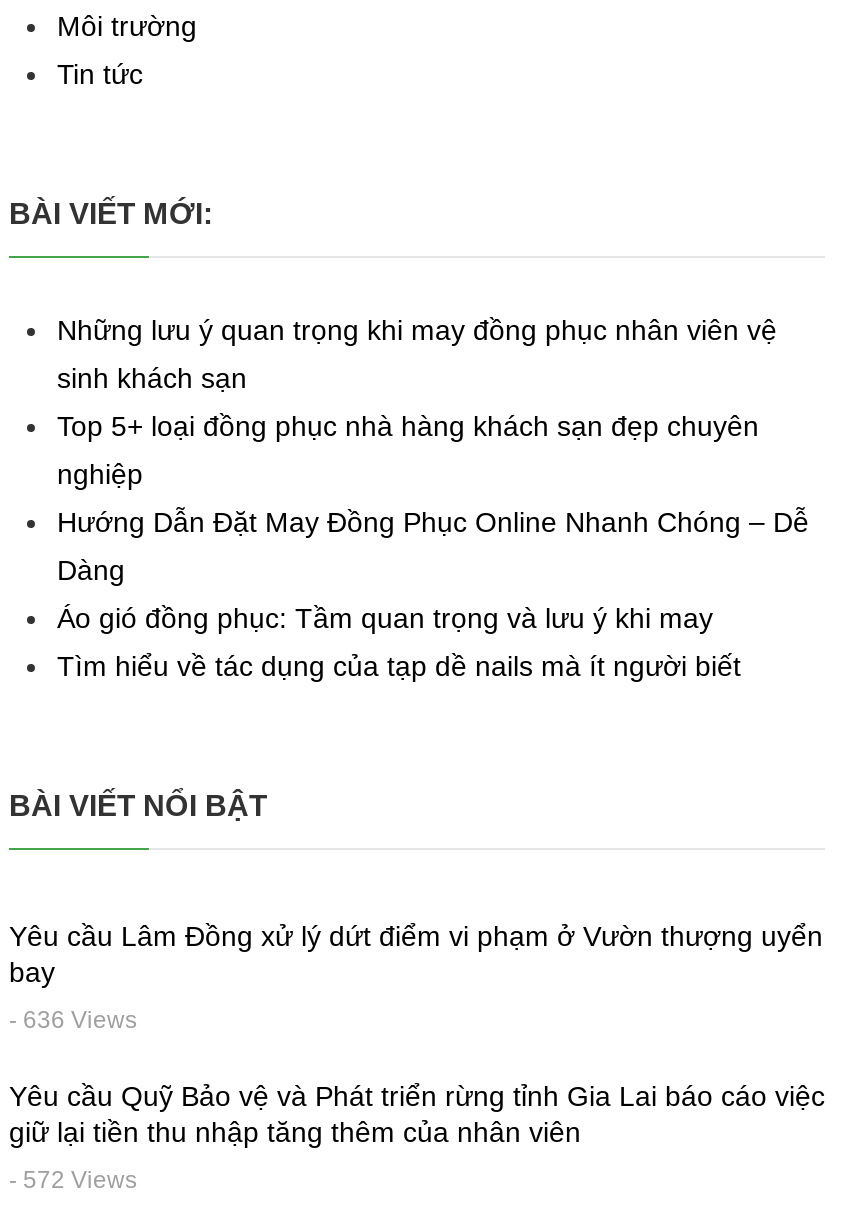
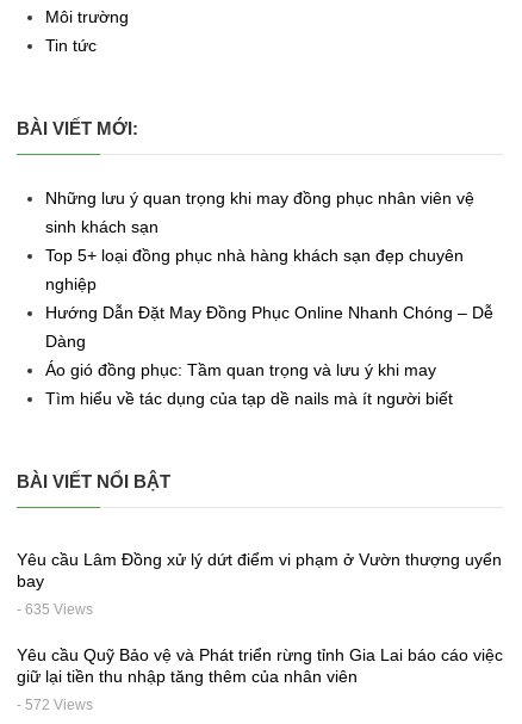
[9,1005,137,1033] - 636 Views -> [17,601,93,617] - 635 Views

